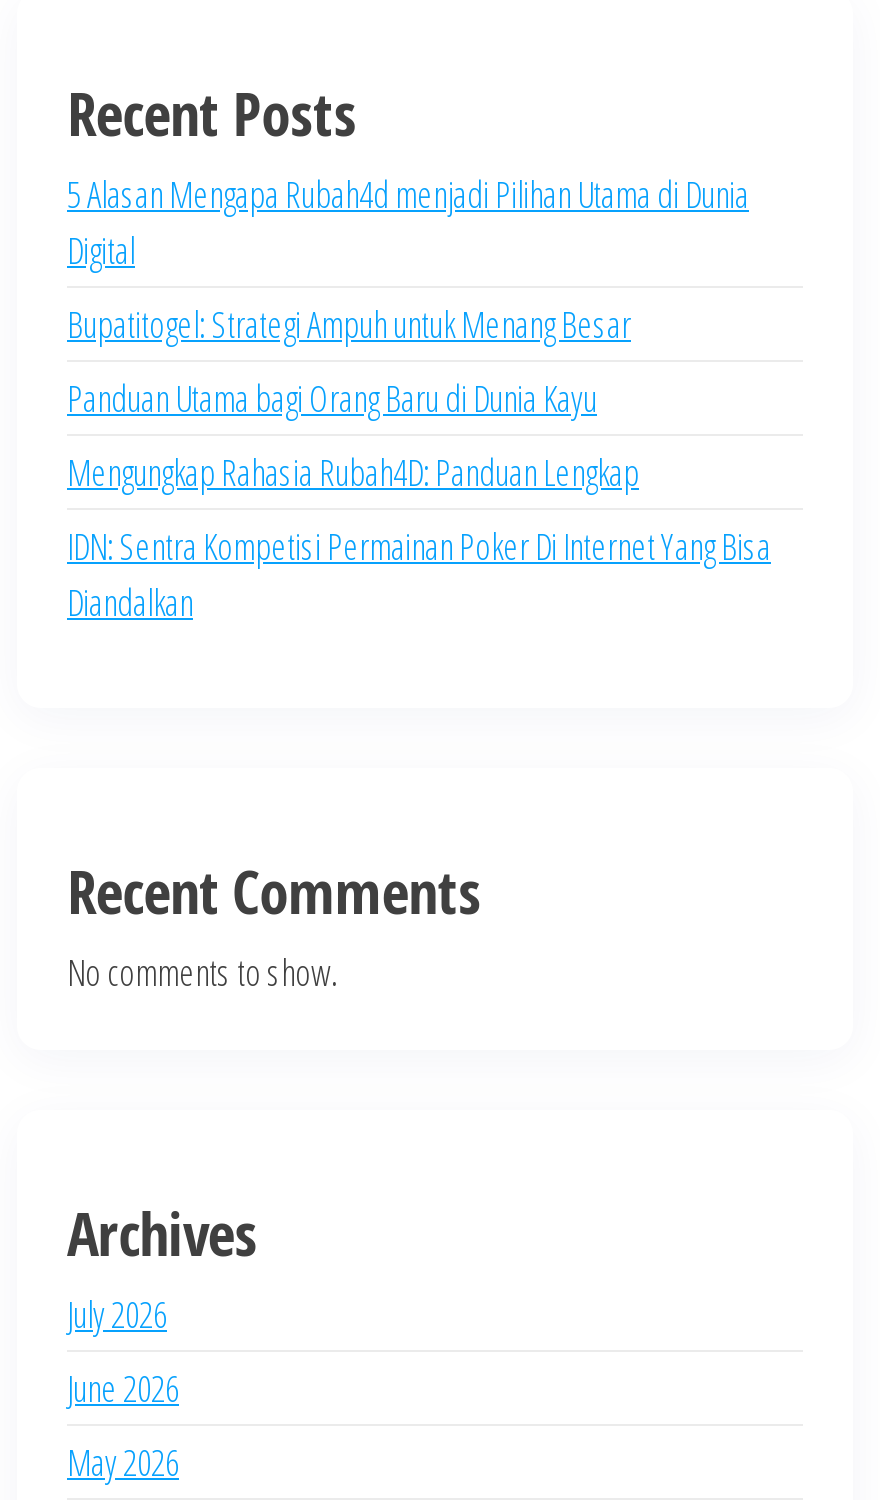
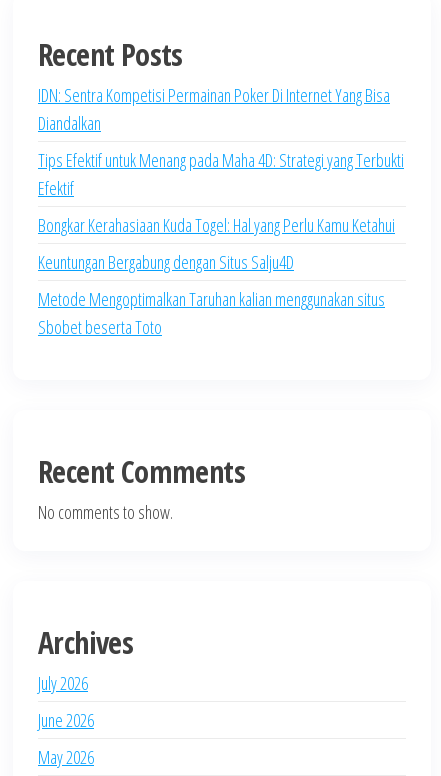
[67,170,749,496] 5 Alasan Mengapa Rubah4d menjadi Pilihan Utama di Dunia | Digital | Bupatitogel: Strategi Ampuh untuk Menang Besar | Panduan Utama bagi Orang Baru di Dunia Kayu | Mengungkap Rahasia Rubah4D: Panduan Lengkap -> none
moved [67,522,771,626] -> [38,83,390,135]: IDN: Sentra Kompetisi Permainan Poker Di Internet Yang Bisa | Diandalkan
none -> [38,148,404,339] Tips Efektif untuk Menang pada Maha 4D: Strategi yang Terbukti | Efektif | Bongkar Kerahasiaan Kuda Togel: Hal yang Perlu Kamu Ketahui | Keuntungan Bergabung dengan Situs Salju4D | Metode Mengoptimalkan Taruhan kalian menggunakan situs | Sbobet beserta Toto

